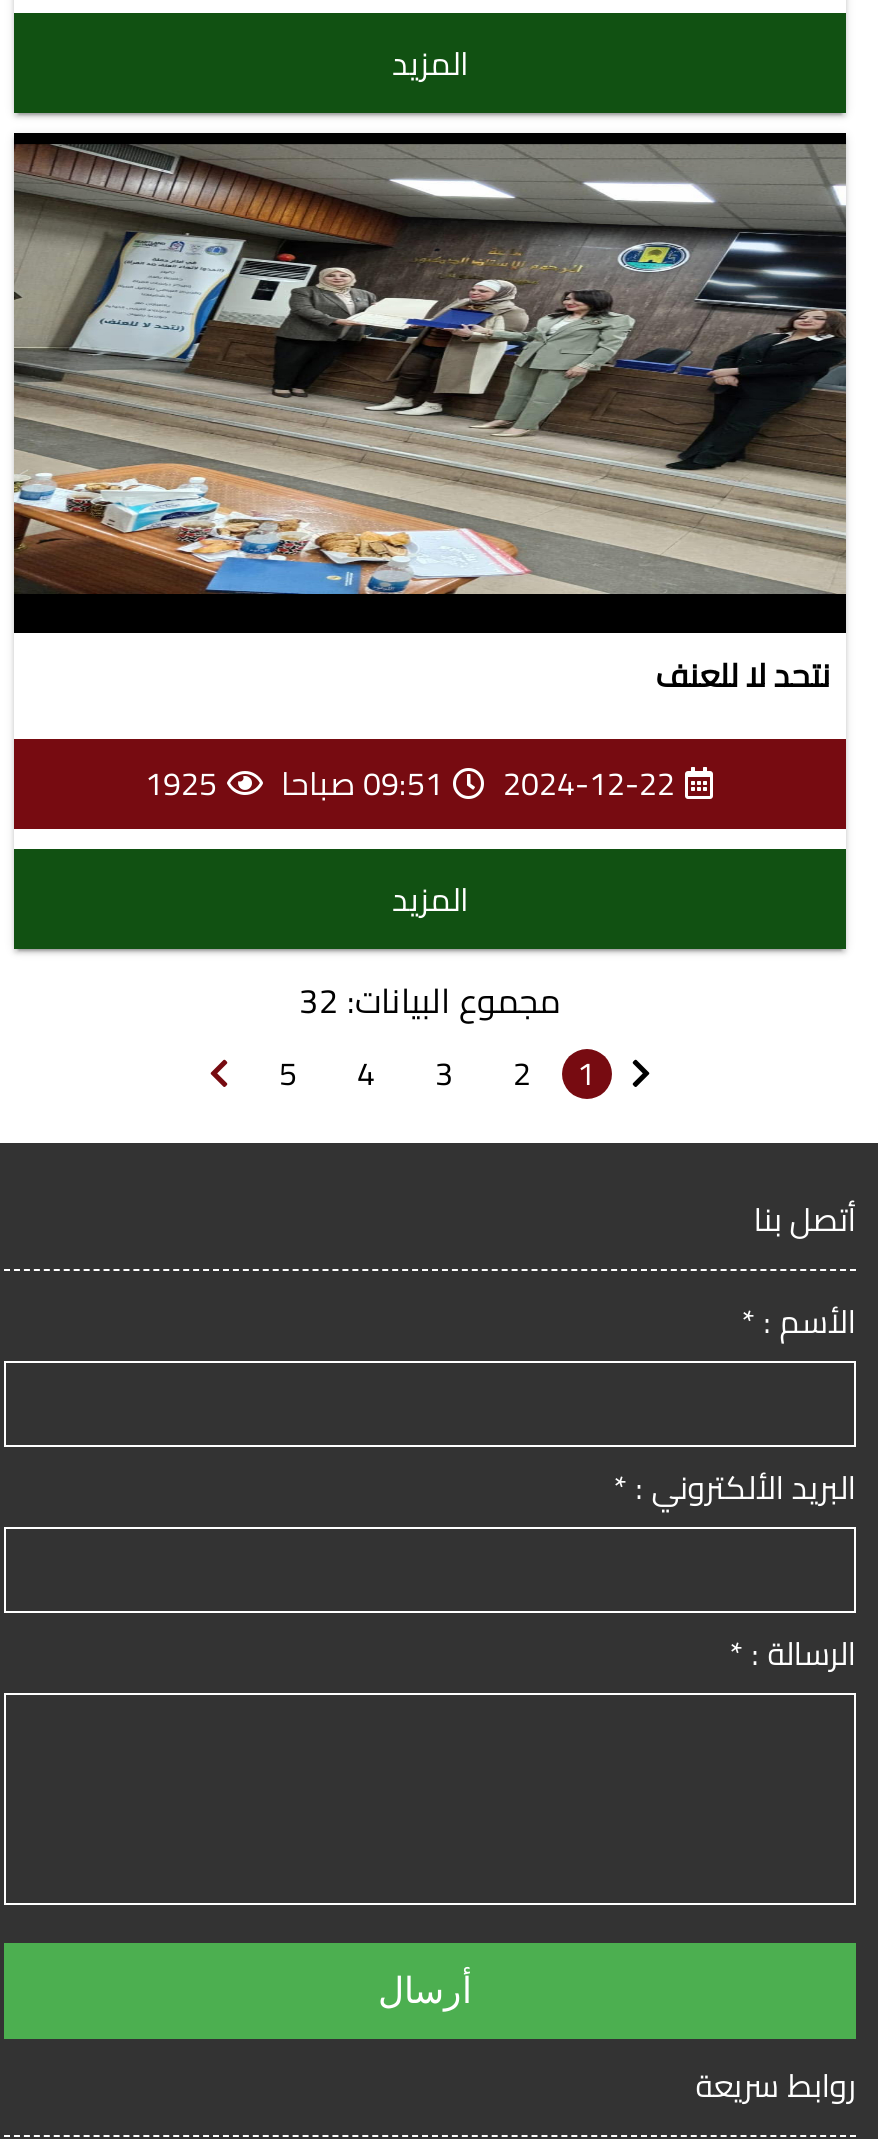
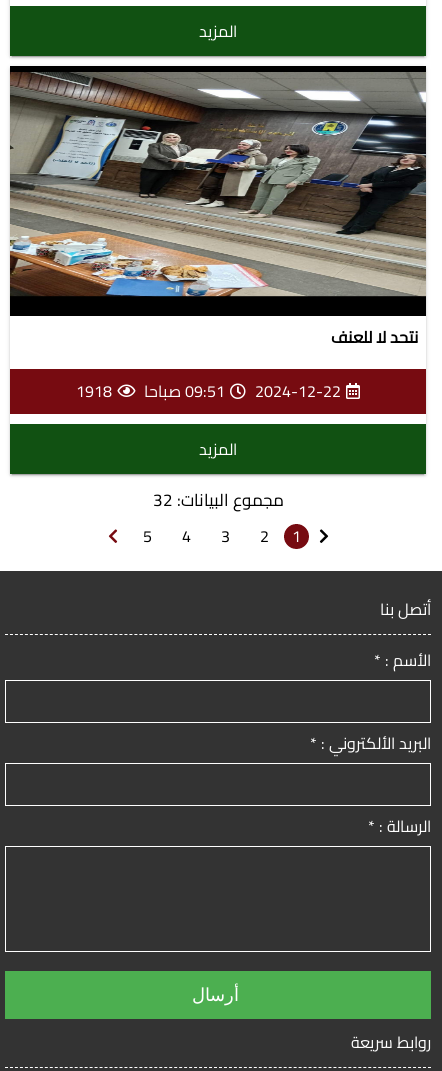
[145,754,217,814] 1925 -> [75,376,111,406] 1918

